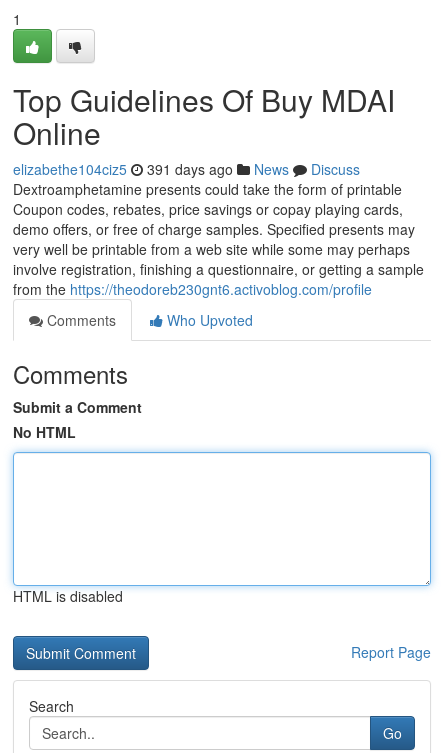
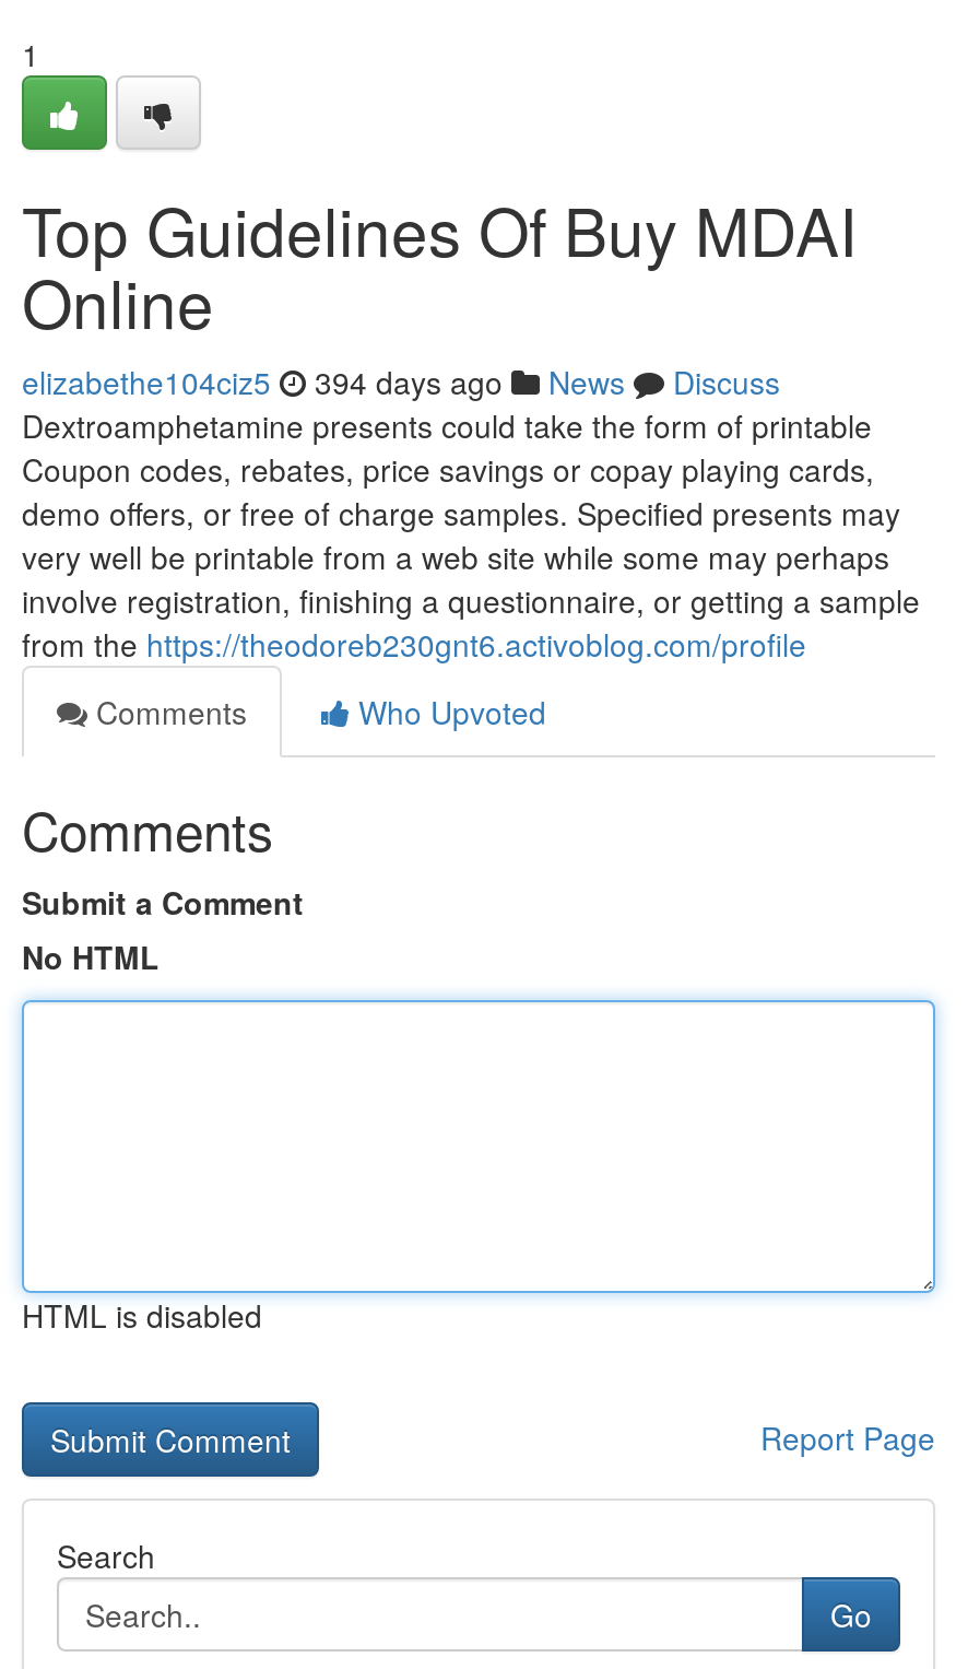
[13,159,360,179] elizabethe104ciz5 391 days ago News Discuss -> [22,360,780,403] elizabethe104ciz5 394 days ago News Discuss

